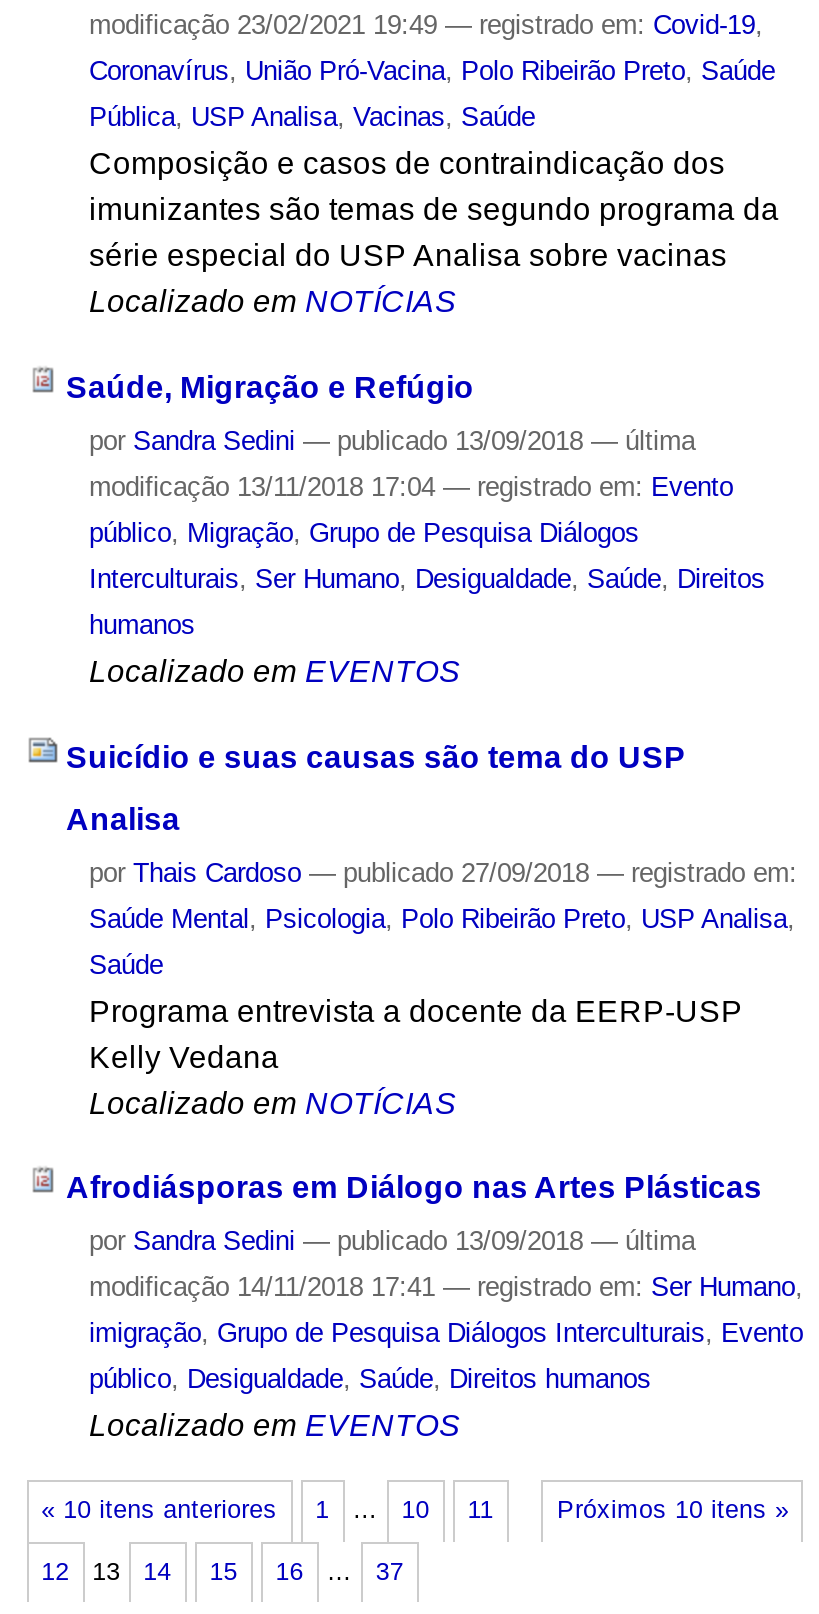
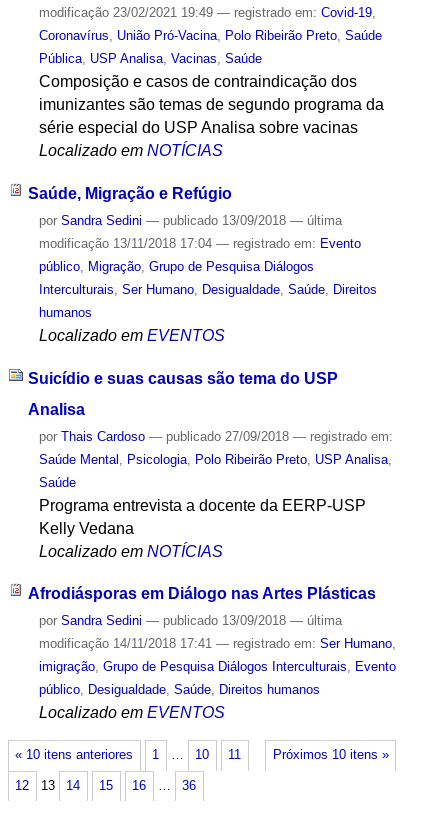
[41,1558,404,1586] 12 13 14 15 16 … 37 -> [15,779,196,793] 12 13 14 15 16 … 36

